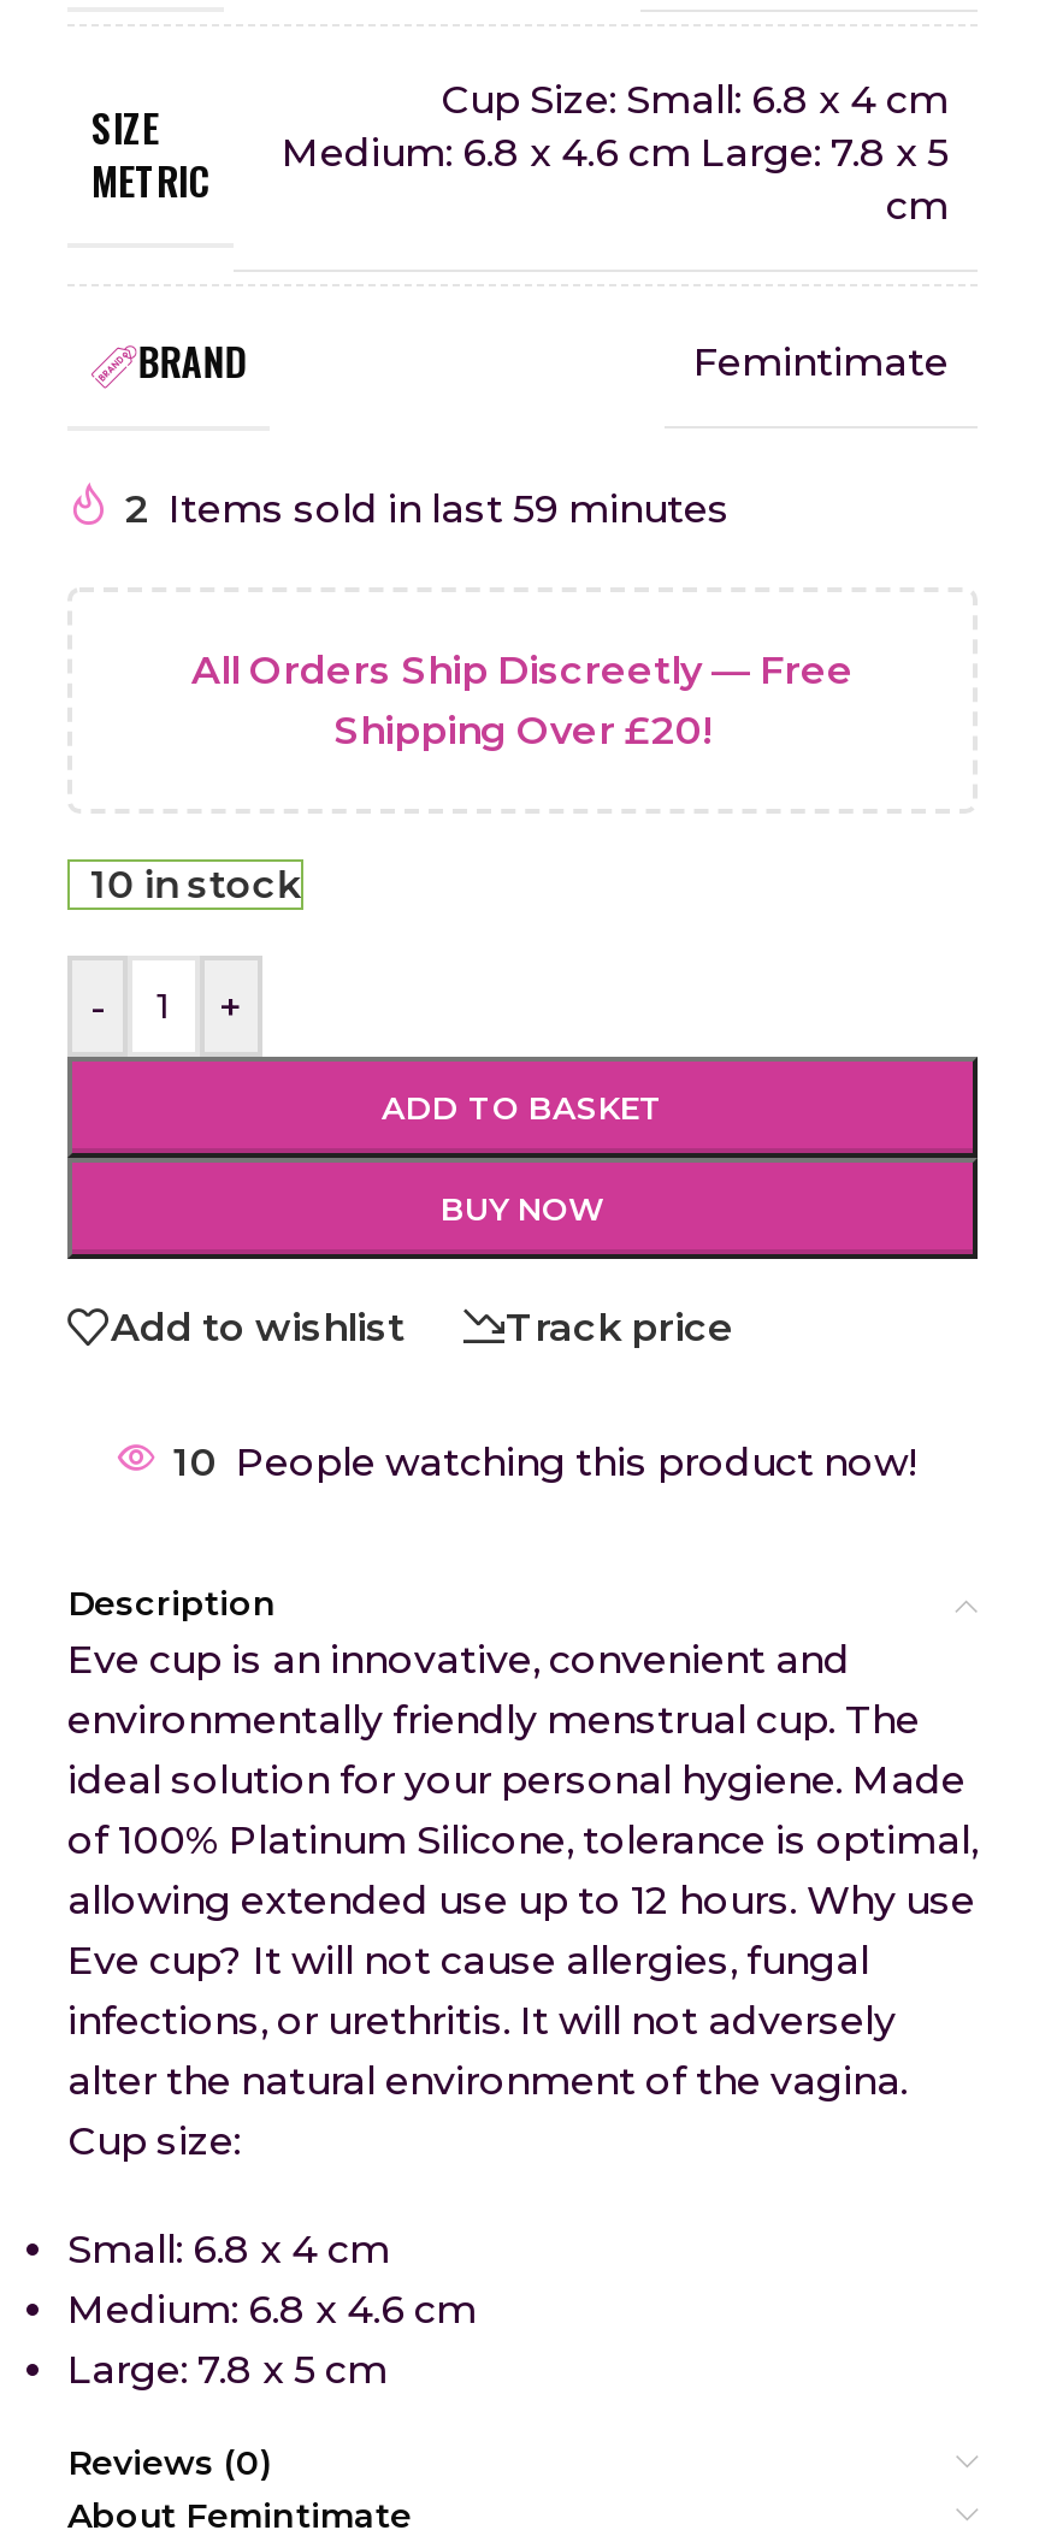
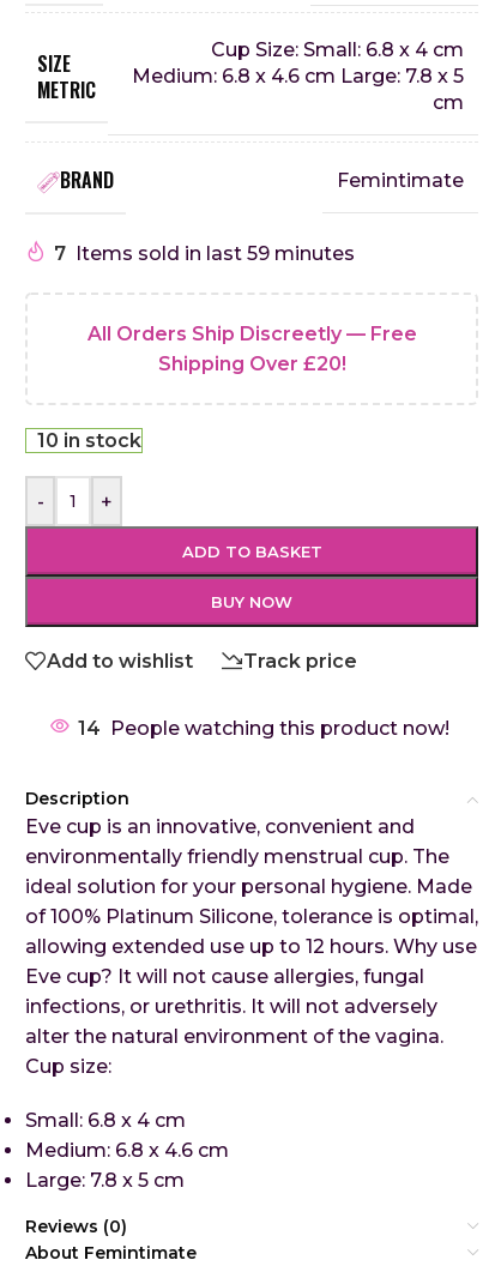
[125,486,730,532] 2 Items sold in last 59 minutes -> [54,242,355,265] 7 Items sold in last 59 minutes
[173,1440,917,1485] 10 People watching this product now! -> [78,717,449,740] 14 People watching this product now!

